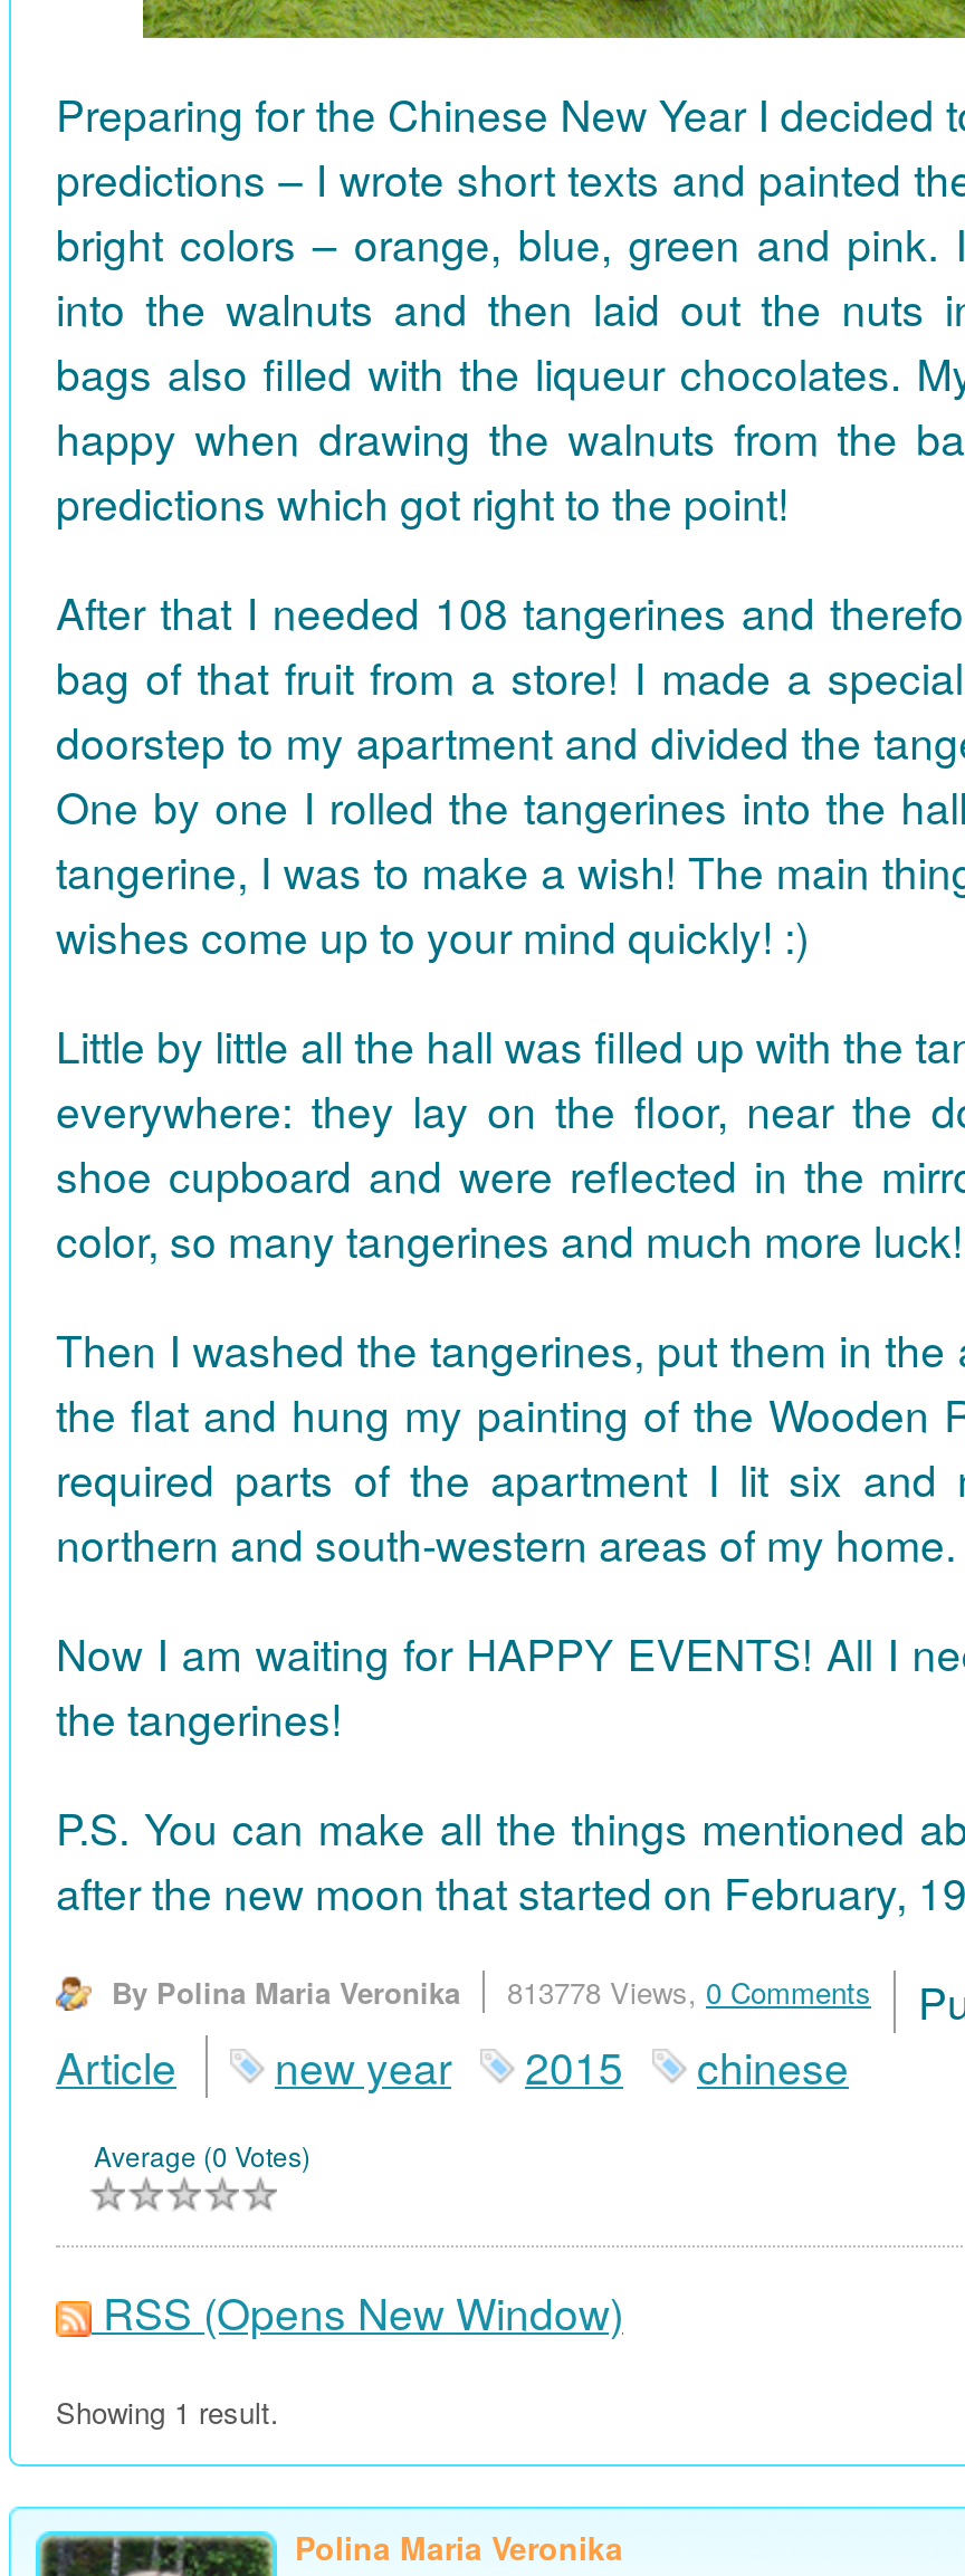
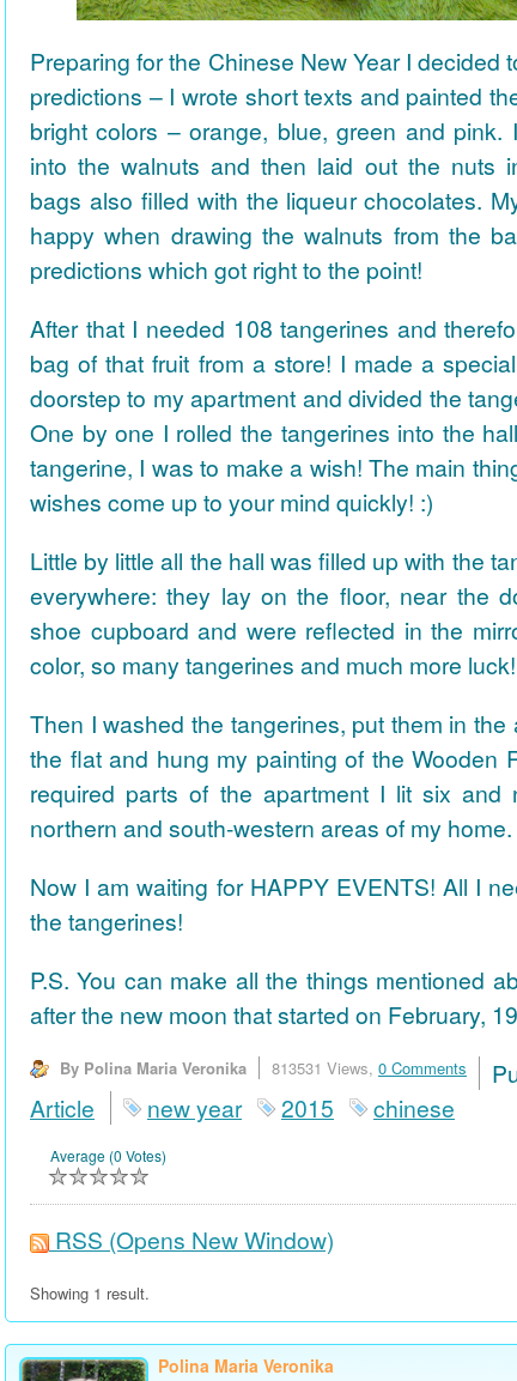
[507,1970,871,2013] 813778 Views, 0 Comments -> [272,1056,467,1079] 813531 Views, 0 Comments

